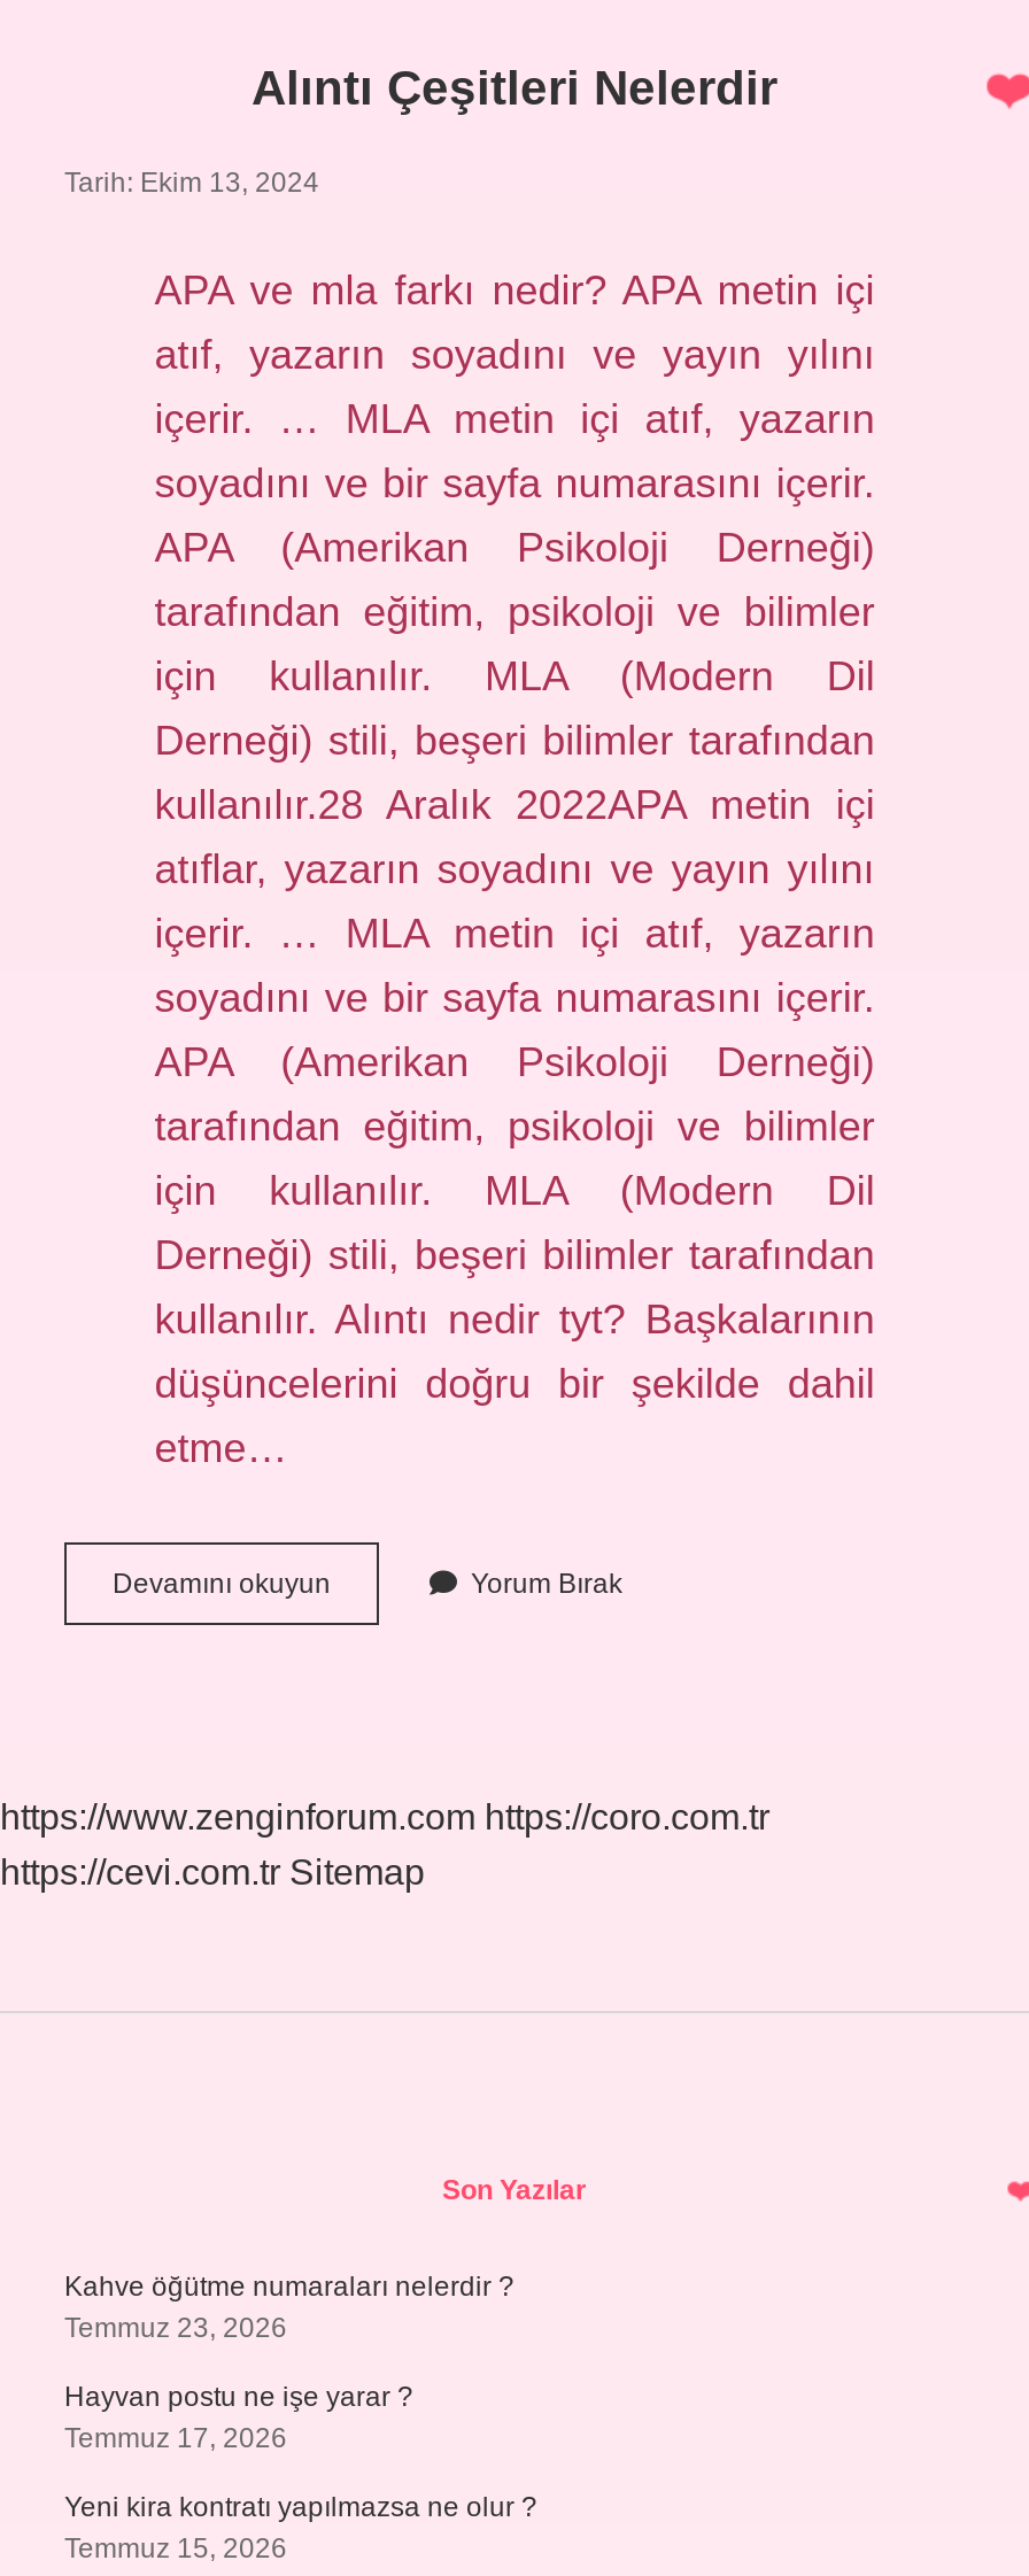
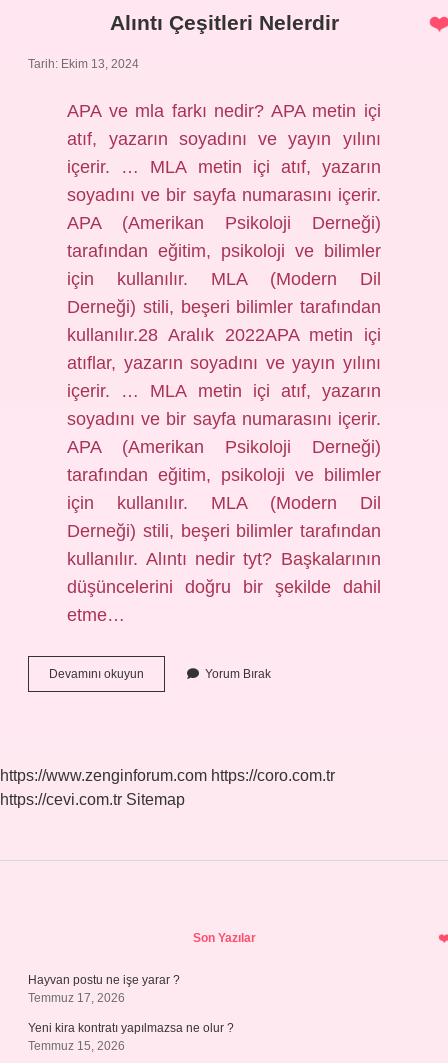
[64,2271,514,2344] Kahve öğütme numaraları nelerdir ? | Temmuz 23, 2026 -> none

